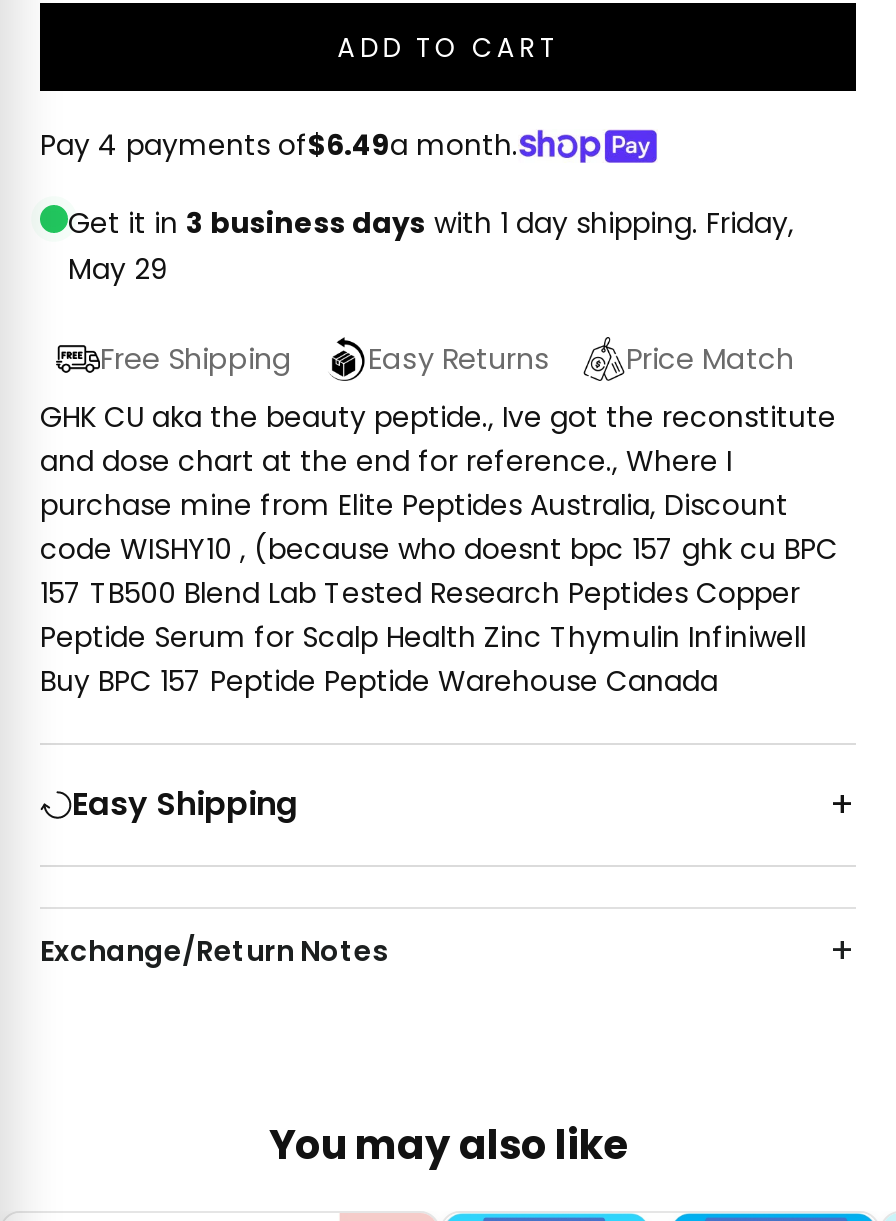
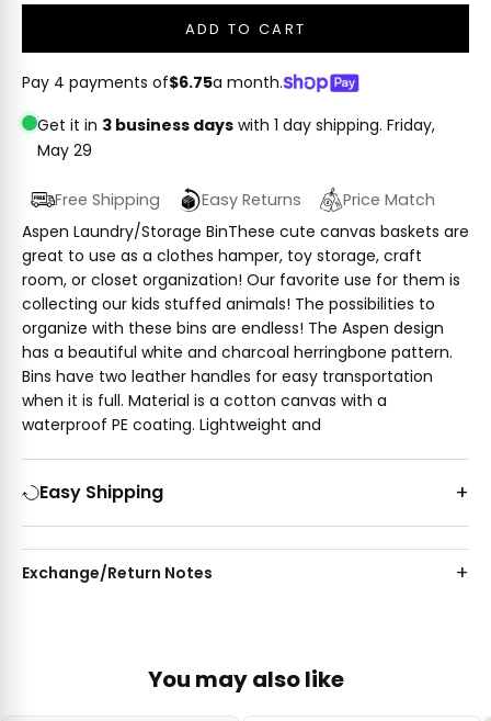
[40,125,518,165] Pay 4 payments of$6.49a month. -> [22,71,283,93] Pay 4 payments of$6.75a month.
[40,397,838,701] GHK CU aka the beauty peptide., Ive got the reconstitute | and dose chart at the end for reference., Where I | purchase mine from Elite Peptides Australia, Discount | code WISHY10 , (because who doesnt bpc 157 ghk cu BPC | 157 TB500 Blend Lab Tested Research Peptides Copper | Peptide Serum for Scalp Health Zinc Thymulin Infiniwell | Buy BPC 157 Peptide Peptide Warehouse Canada -> [22,221,469,436] Aspen Laundry/Storage BinThese cute canvas baskets are | great to use as a clothes hamper, toy storage, craft | room, or closet organization! Our favorite use for them is | collecting our kids stuffed animals! The possibilities to | organize with these bins are endless! The Aspen design | has a beautiful white and charcoal herringbone pattern. | Bins have two leather handles for easy transportation | when it is full. Material is a cotton canvas with a | waterproof PE coating. Lightweight and

